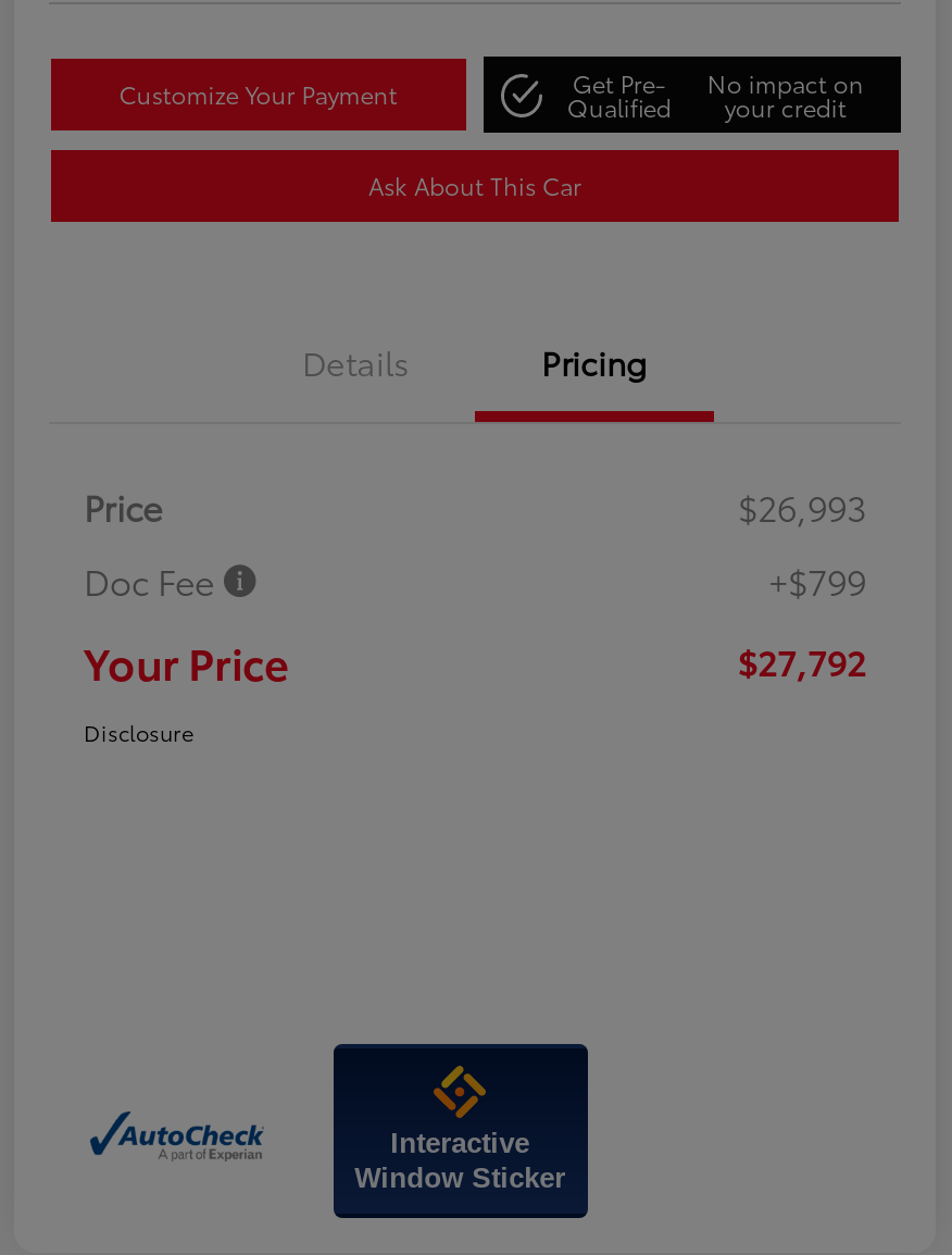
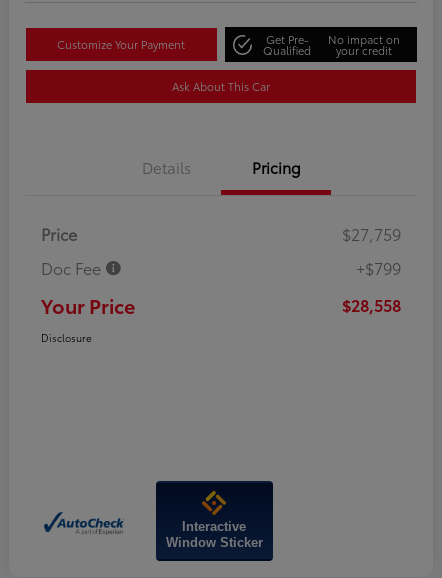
[738,482,866,532] $26,993 -> [342,222,401,245] $27,759
[738,636,866,686] $27,792 -> [342,293,401,316] $28,558

